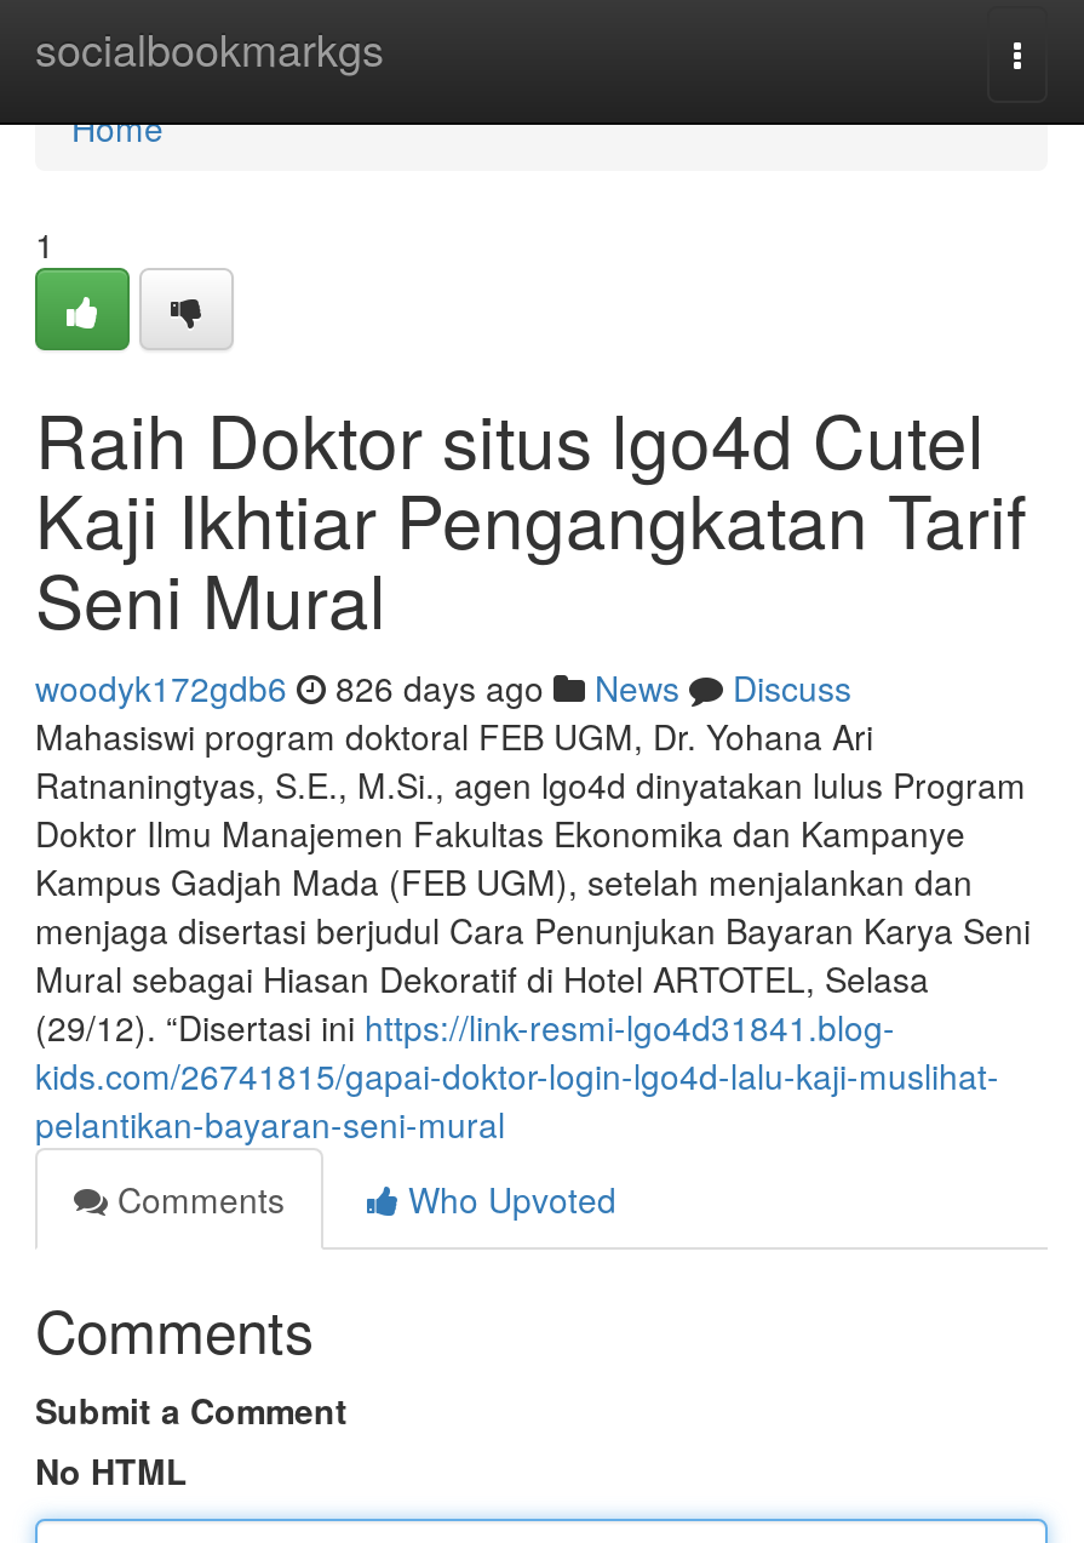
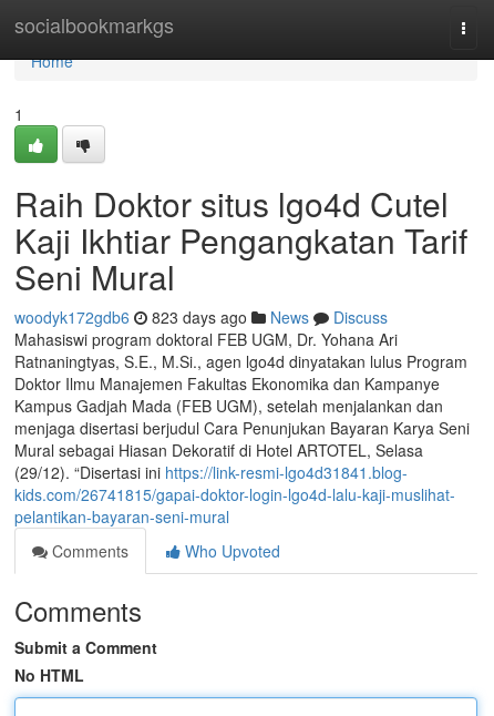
[35,663,851,712] woodyk172gdb6 826 days ago News Discuss -> [14,306,388,328] woodyk172gdb6 823 days ago News Discuss

